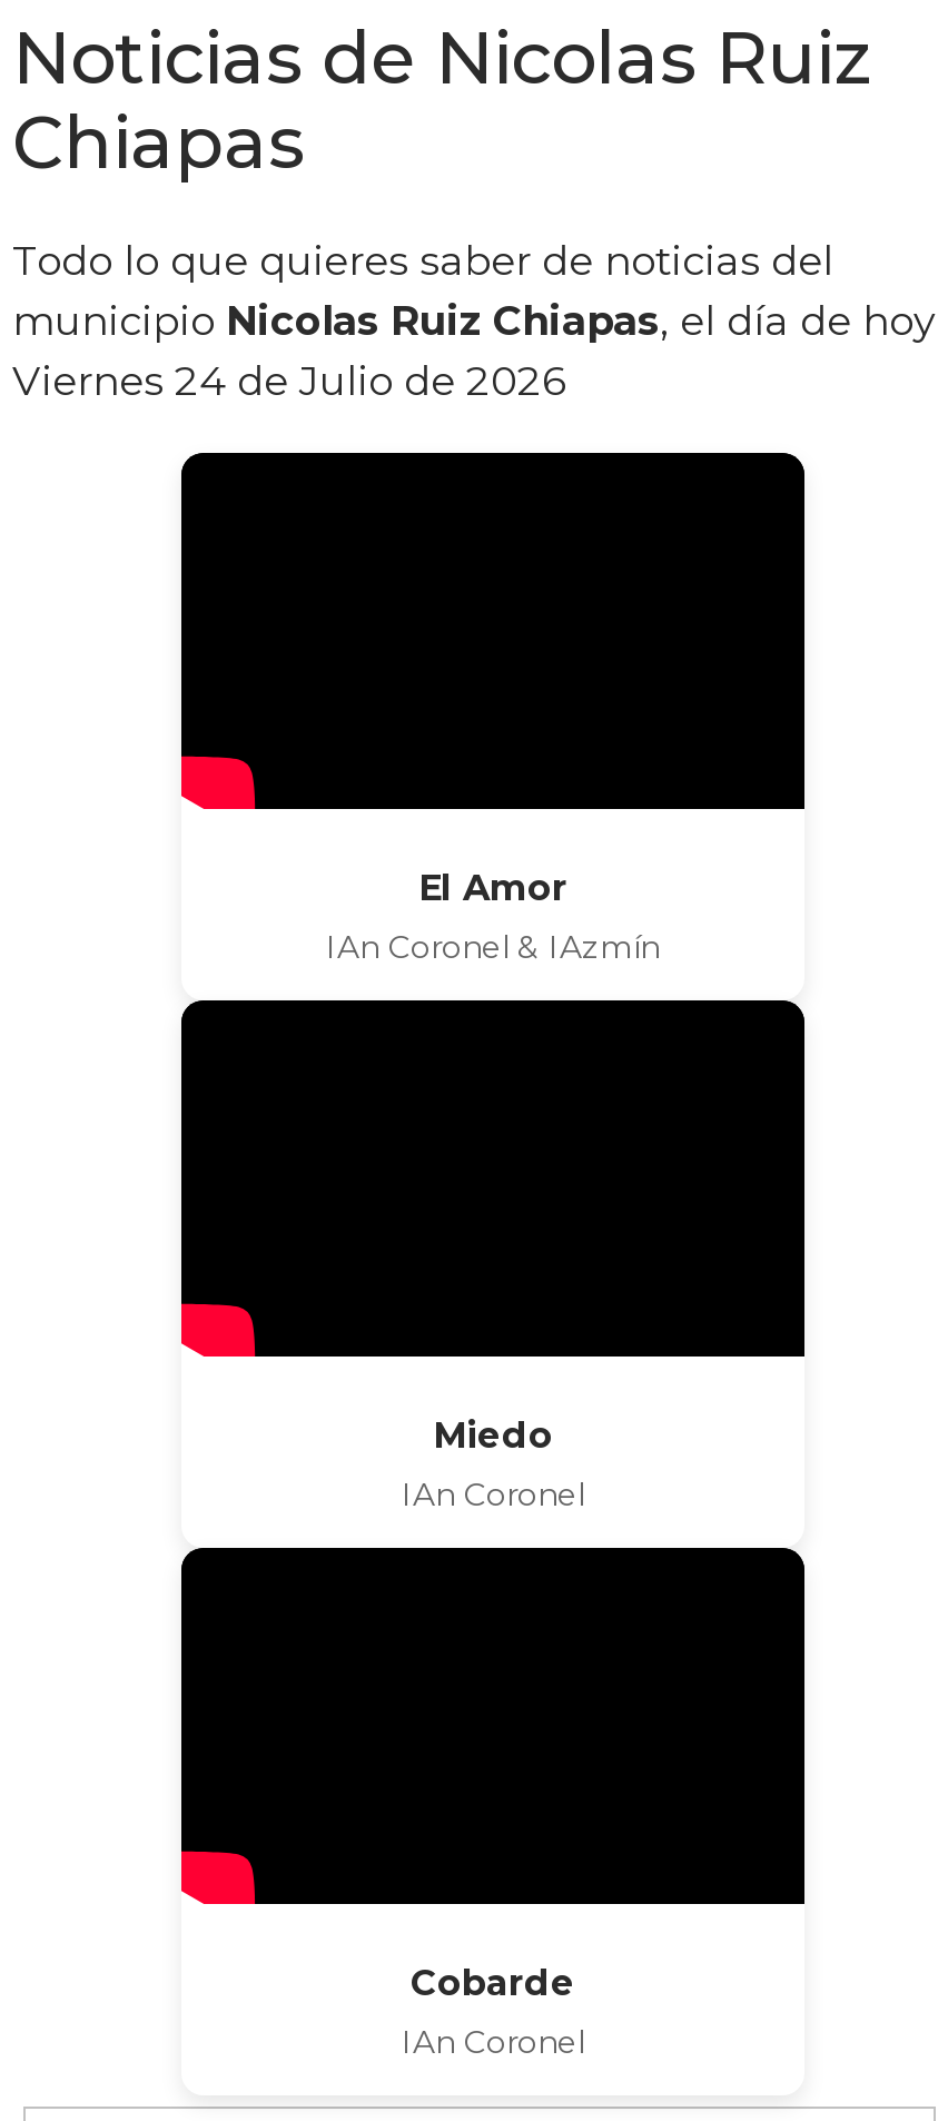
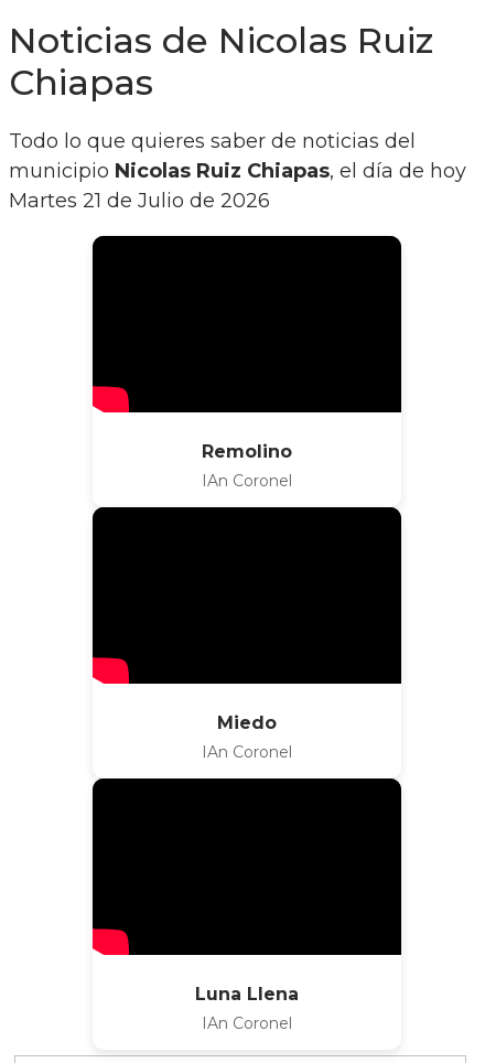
[12,358,566,407] Viernes 24 de Julio de 2026 -> [9,189,270,213] Martes 21 de Julio de 2026
[326,868,660,968] El Amor | IAn Coronel & IAzmín -> [202,442,292,491] Remolino | IAn Coronel
[411,1963,575,2005] Cobarde -> [195,984,299,1005] Luna Llena

